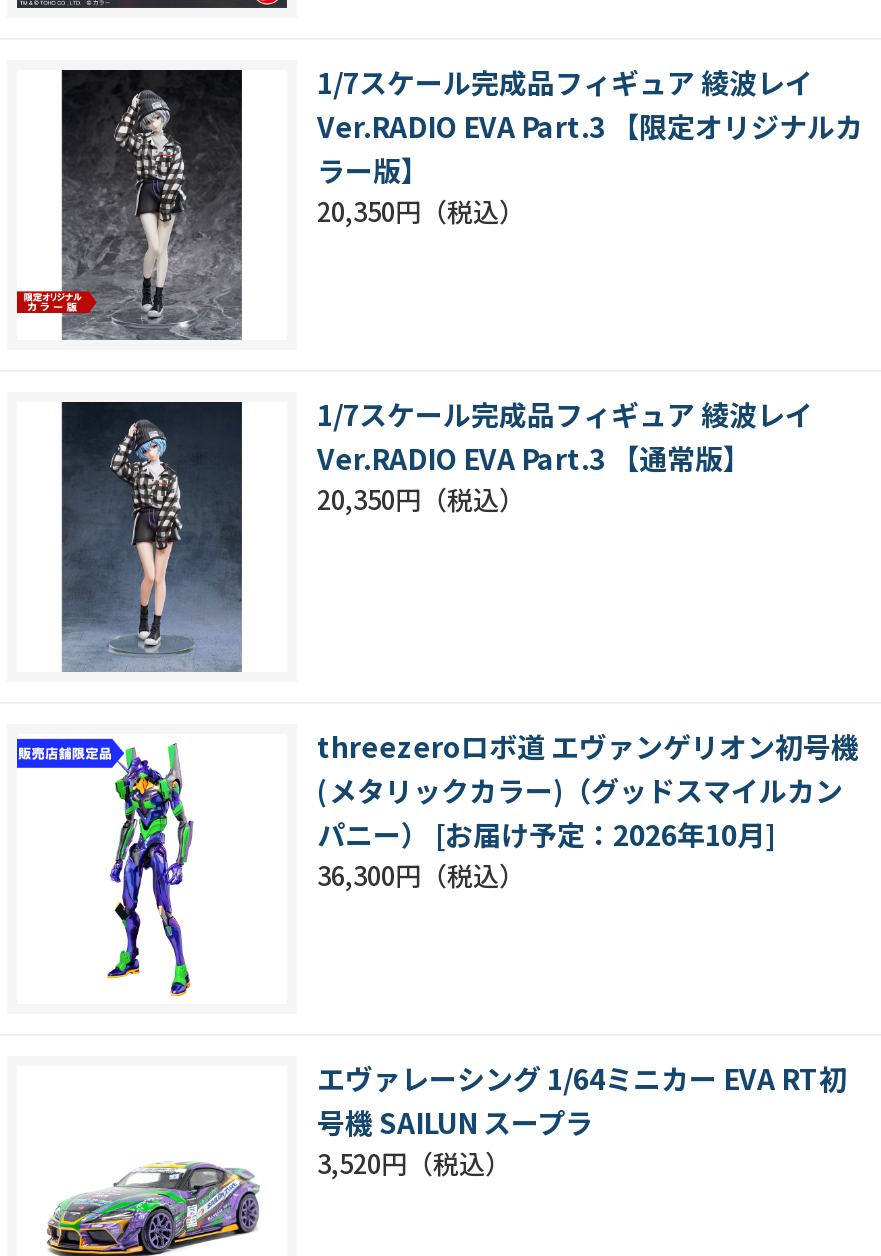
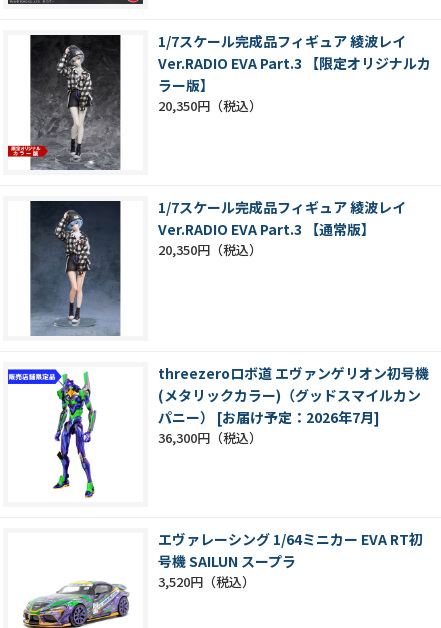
[317,814,777,854] パニー） [お届け予定：2026年10月] -> [158,407,380,427] パニー） [お届け予定：2026年7月]

